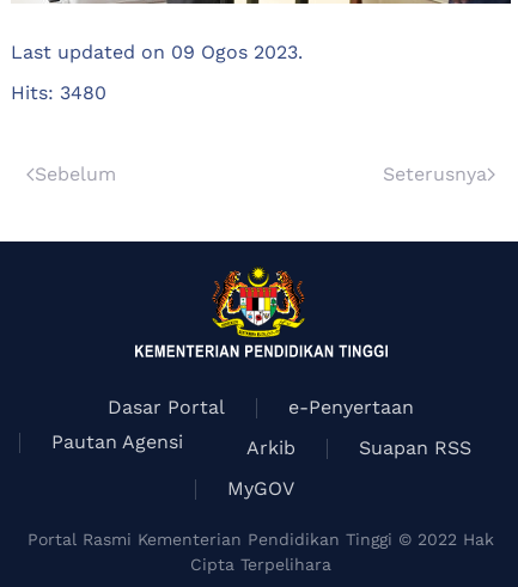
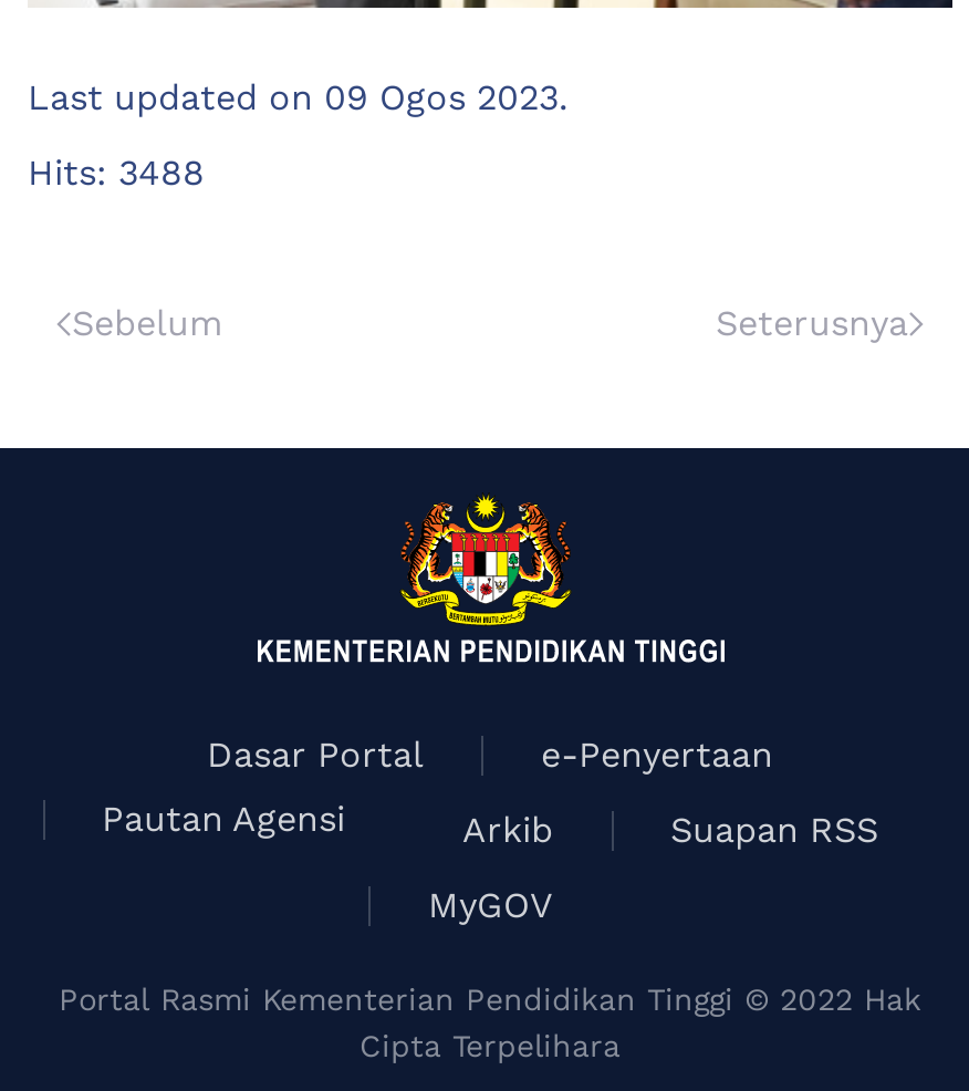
[11,82,106,104] Hits: 3480 -> [28,151,205,193] Hits: 3488

